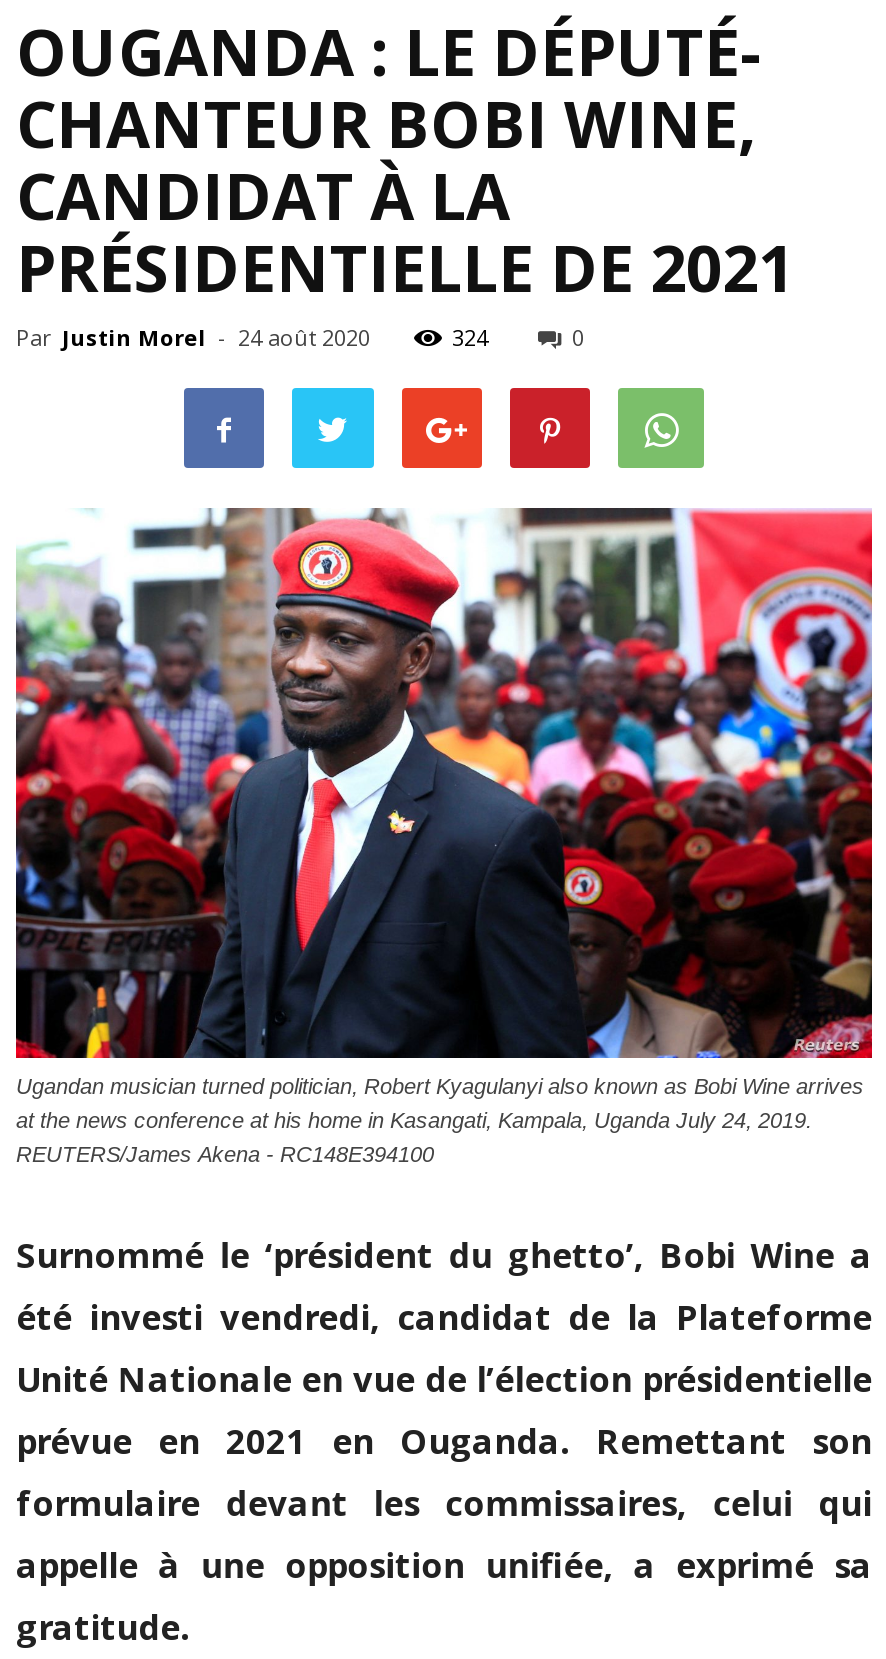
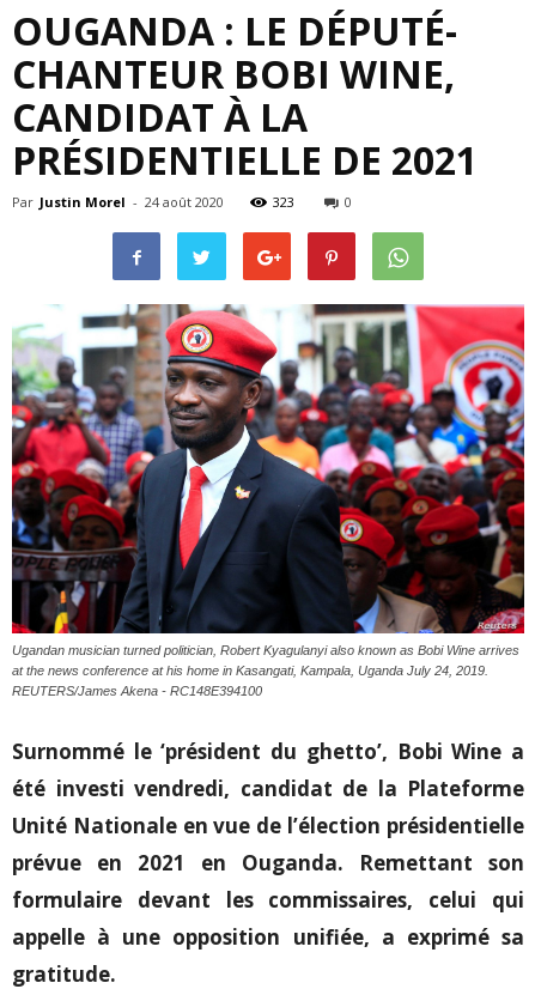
[452,322,488,352] 324 -> [273,193,294,211] 323

